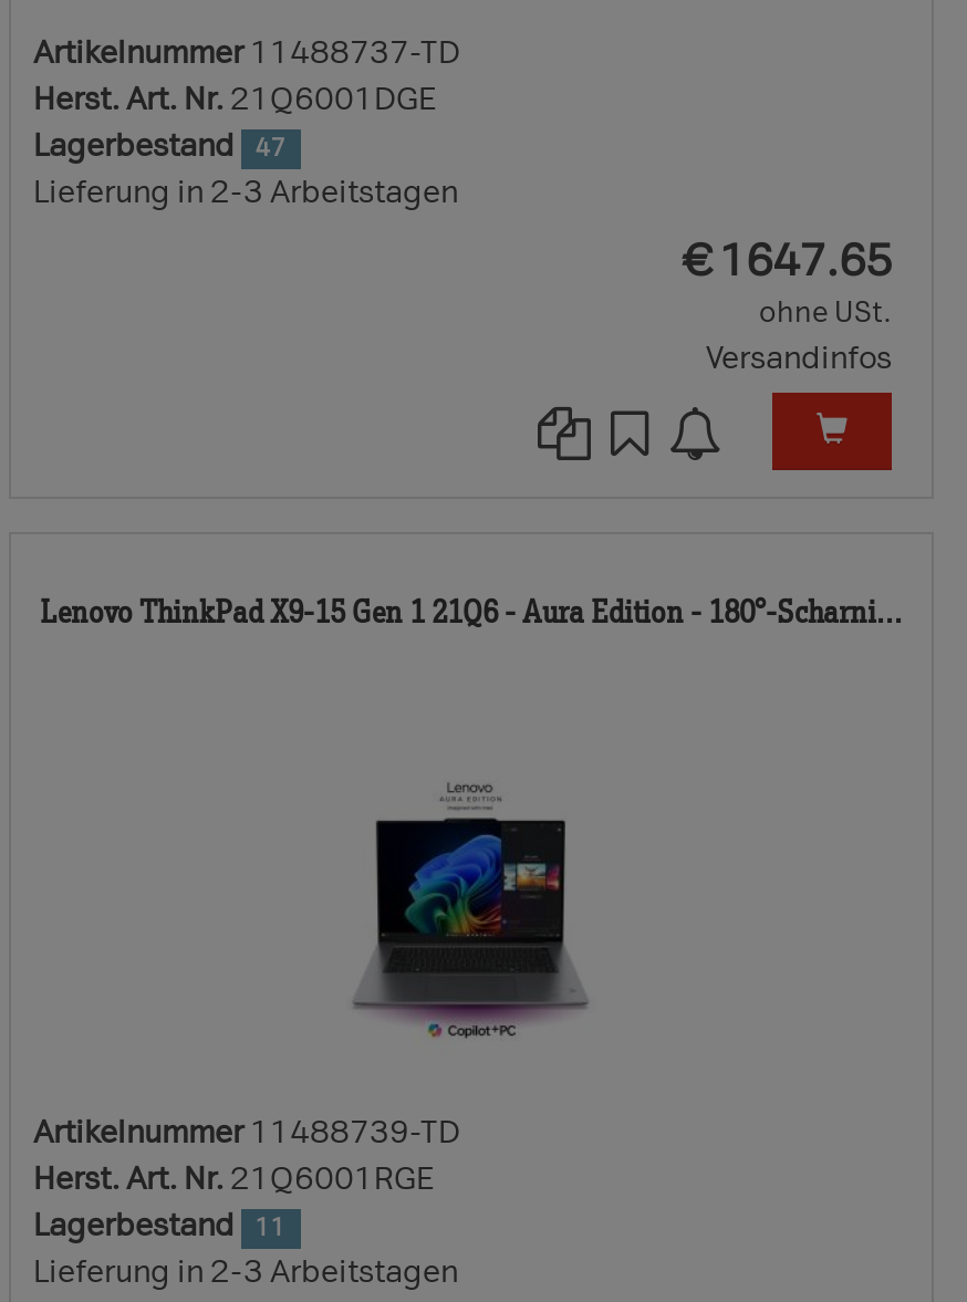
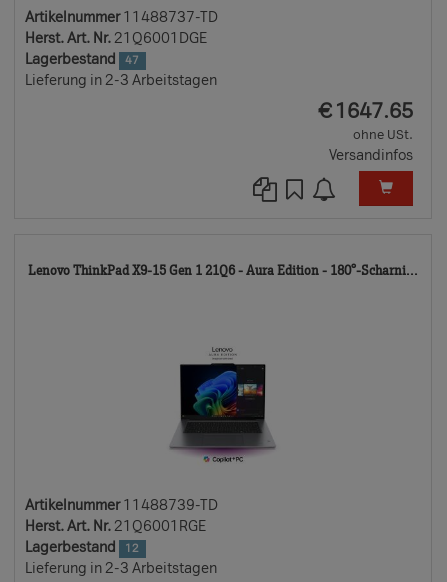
[33,1207,286,1244] Lagerbestand 11 -> [25,539,139,556] Lagerbestand 12

